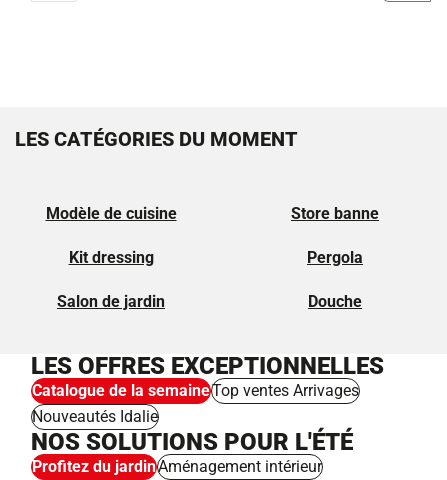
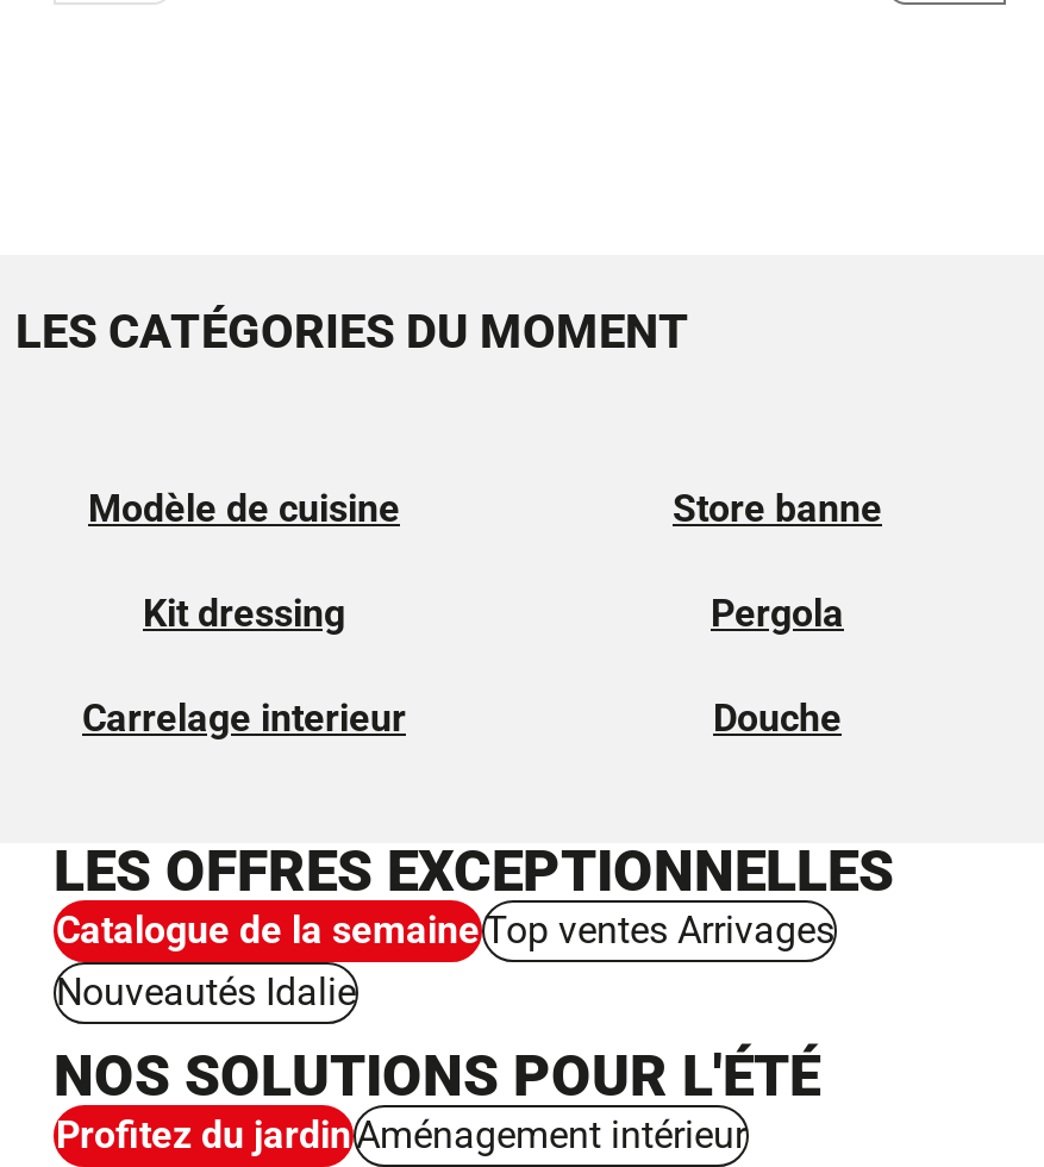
[57,292,165,311] Salon de jardin -> [82,695,406,741] Carrelage interieur

